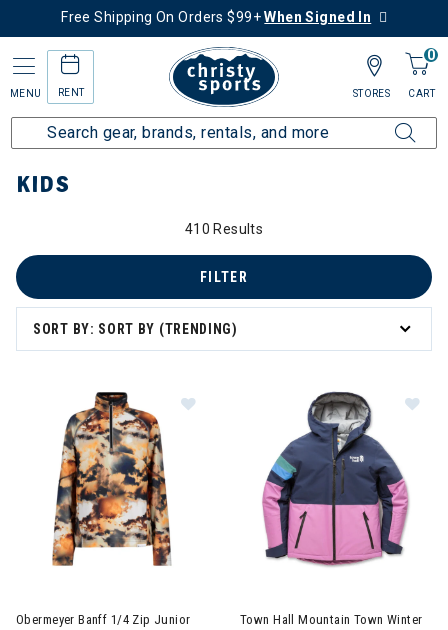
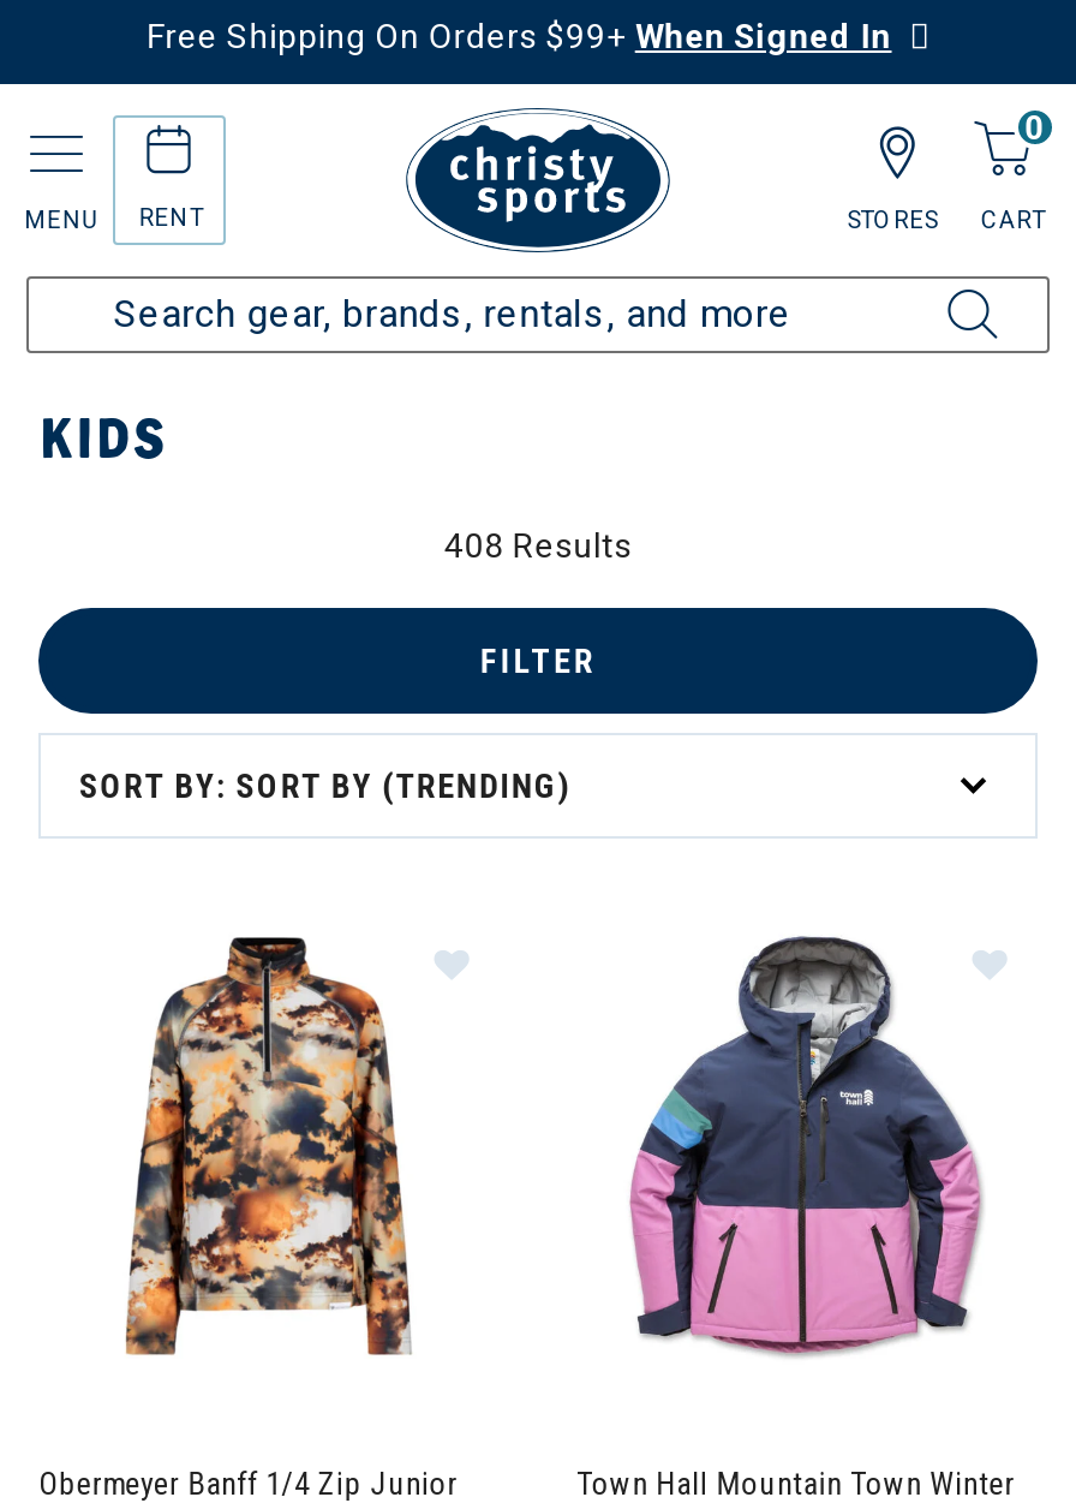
[185,221,263,237] 410 Results -> [444,526,632,565] 408 Results

